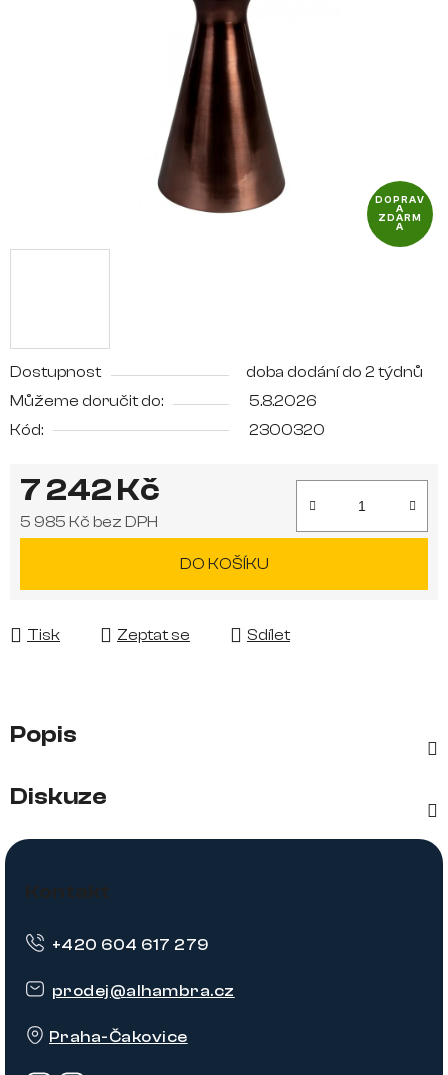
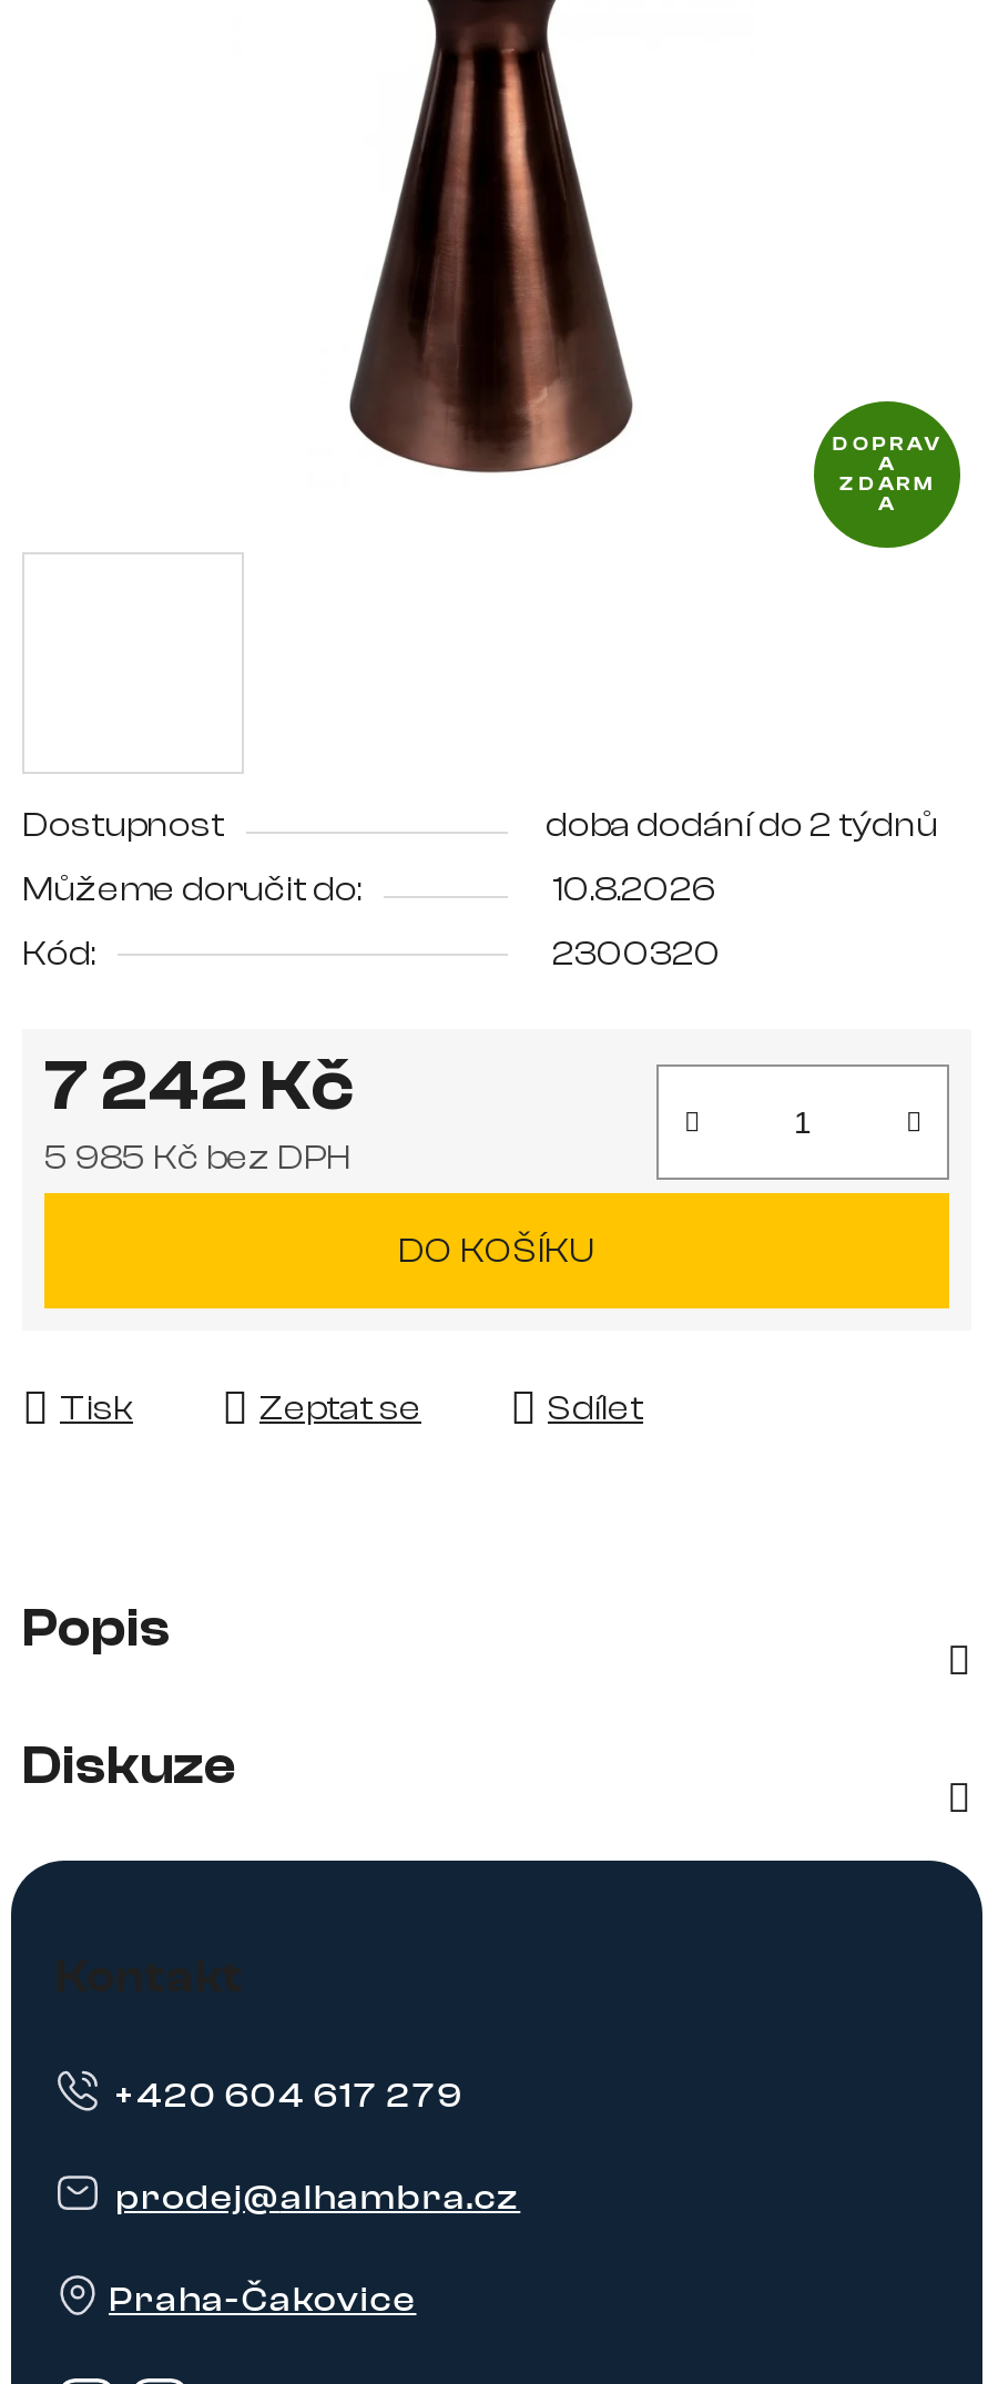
[249,392,317,410] 5.8.2026 -> [552,870,716,909] 10.8.2026

